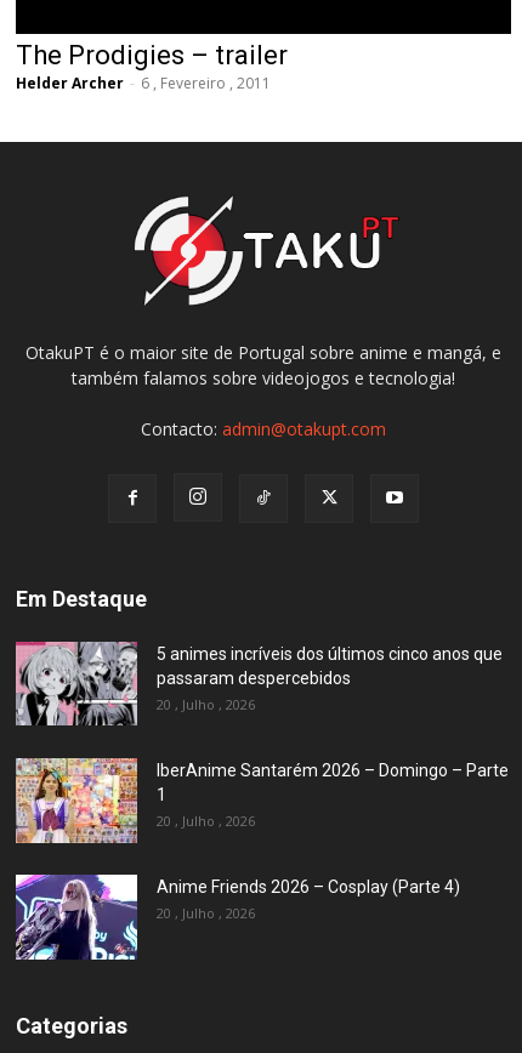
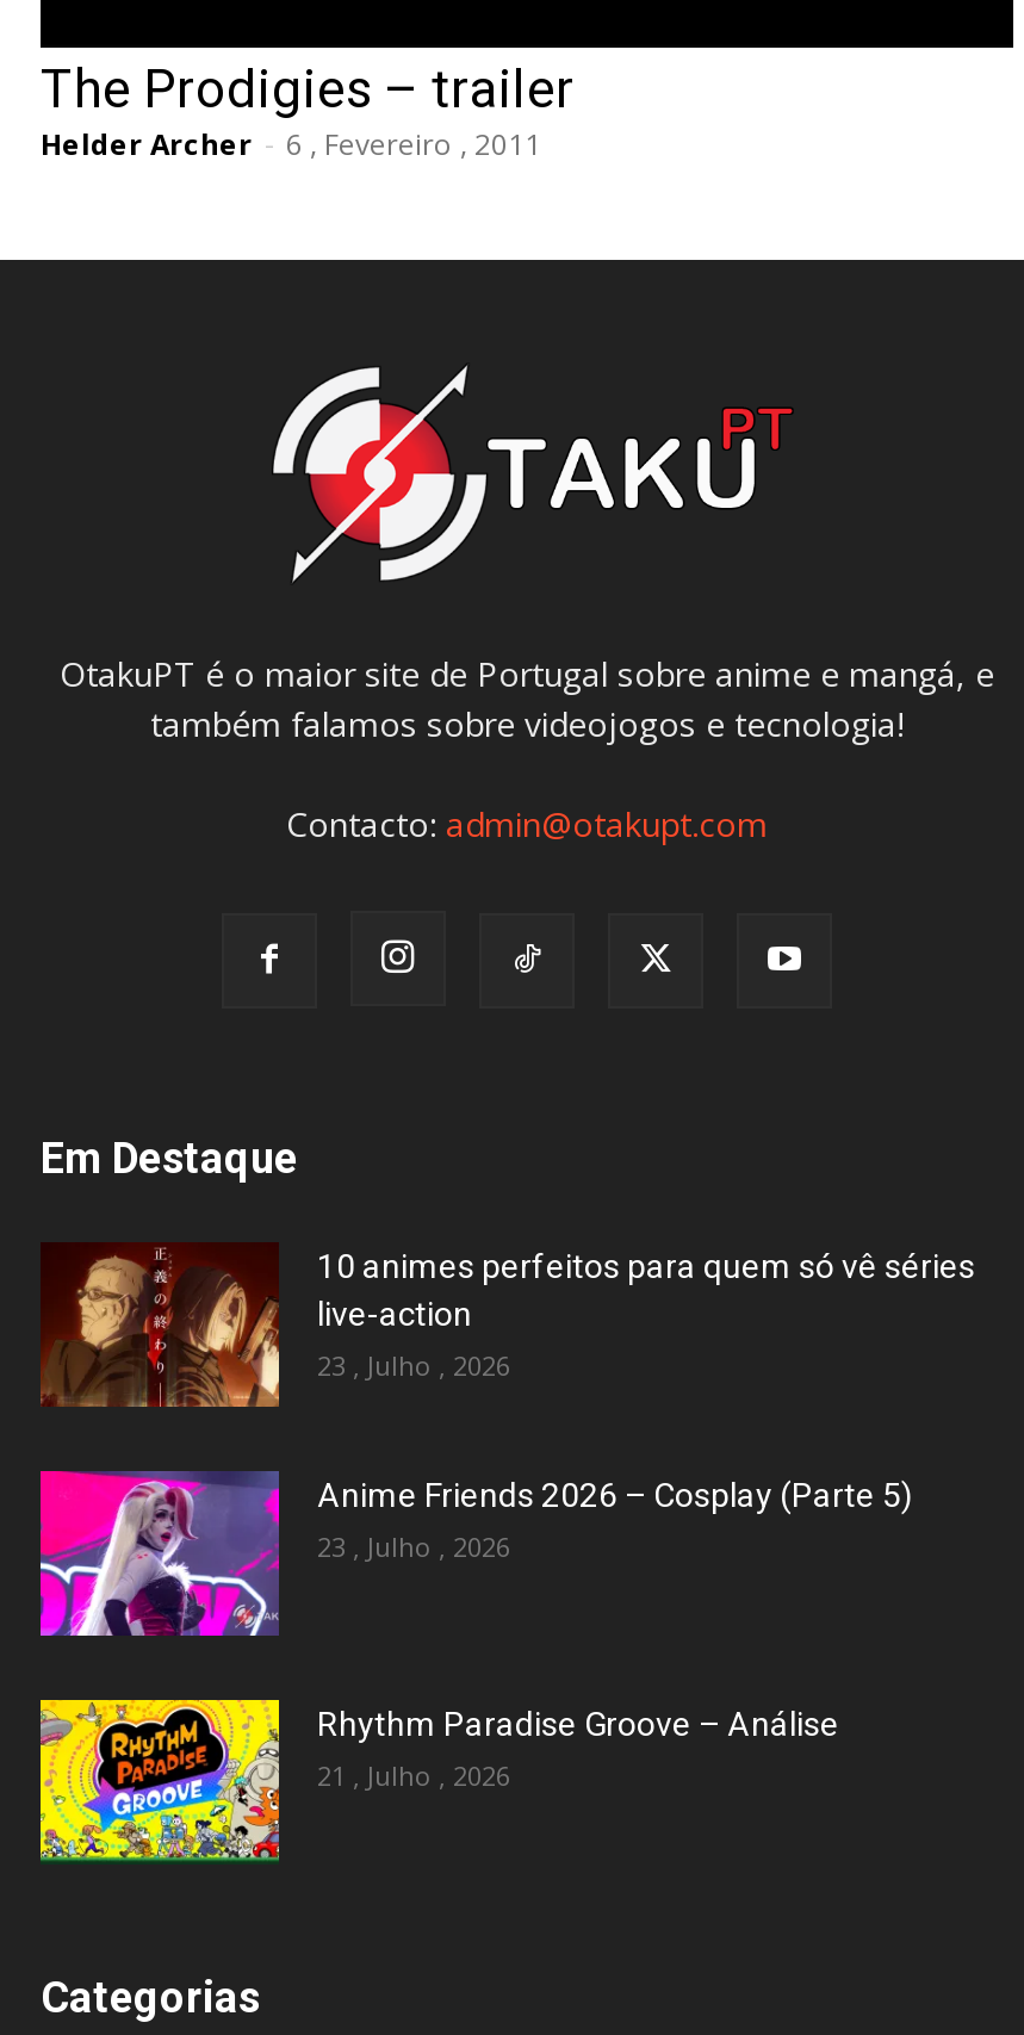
[15,641,503,727] [image] | 5 animes incríveis dos últimos cinco anos que | passaram despercebidos | 20 , Julho , 2026 -> [41,1242,975,1409] [image] | 10 animes perfeitos para quem só vê séries | live-action | 23 , Julho , 2026
[15,757,509,844] [image] | IberAnime Santarém 2026 – Domingo – Parte | 1 | 20 , Julho , 2026 -> [38,1469,913,1638] [image] | Anime Friends 2026 – Cosplay (Parte 5) | 23 , Julho , 2026
[15,873,460,961] [image] | Anime Friends 2026 – Cosplay (Parte 4) | 20 , Julho , 2026 -> [38,1698,839,1867] [image] | Rhythm Paradise Groove – Análise | 21 , Julho , 2026

